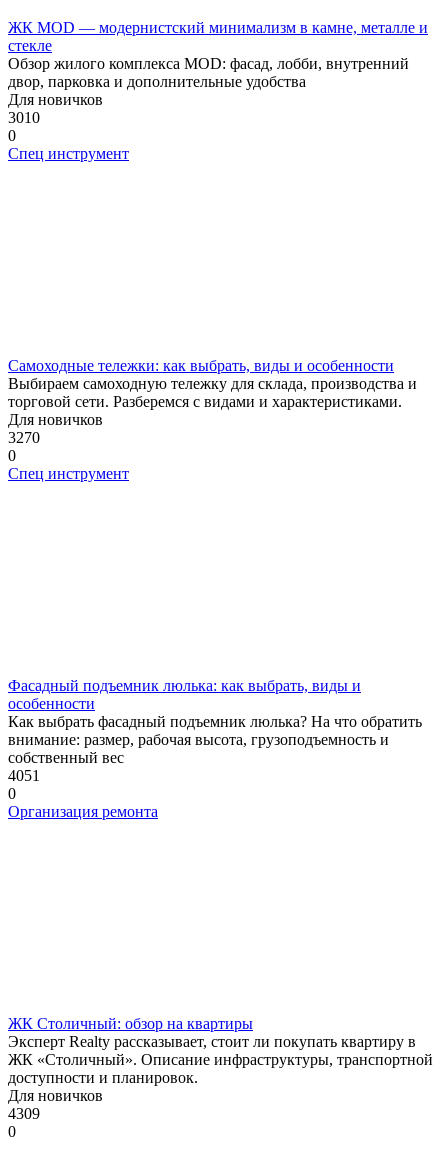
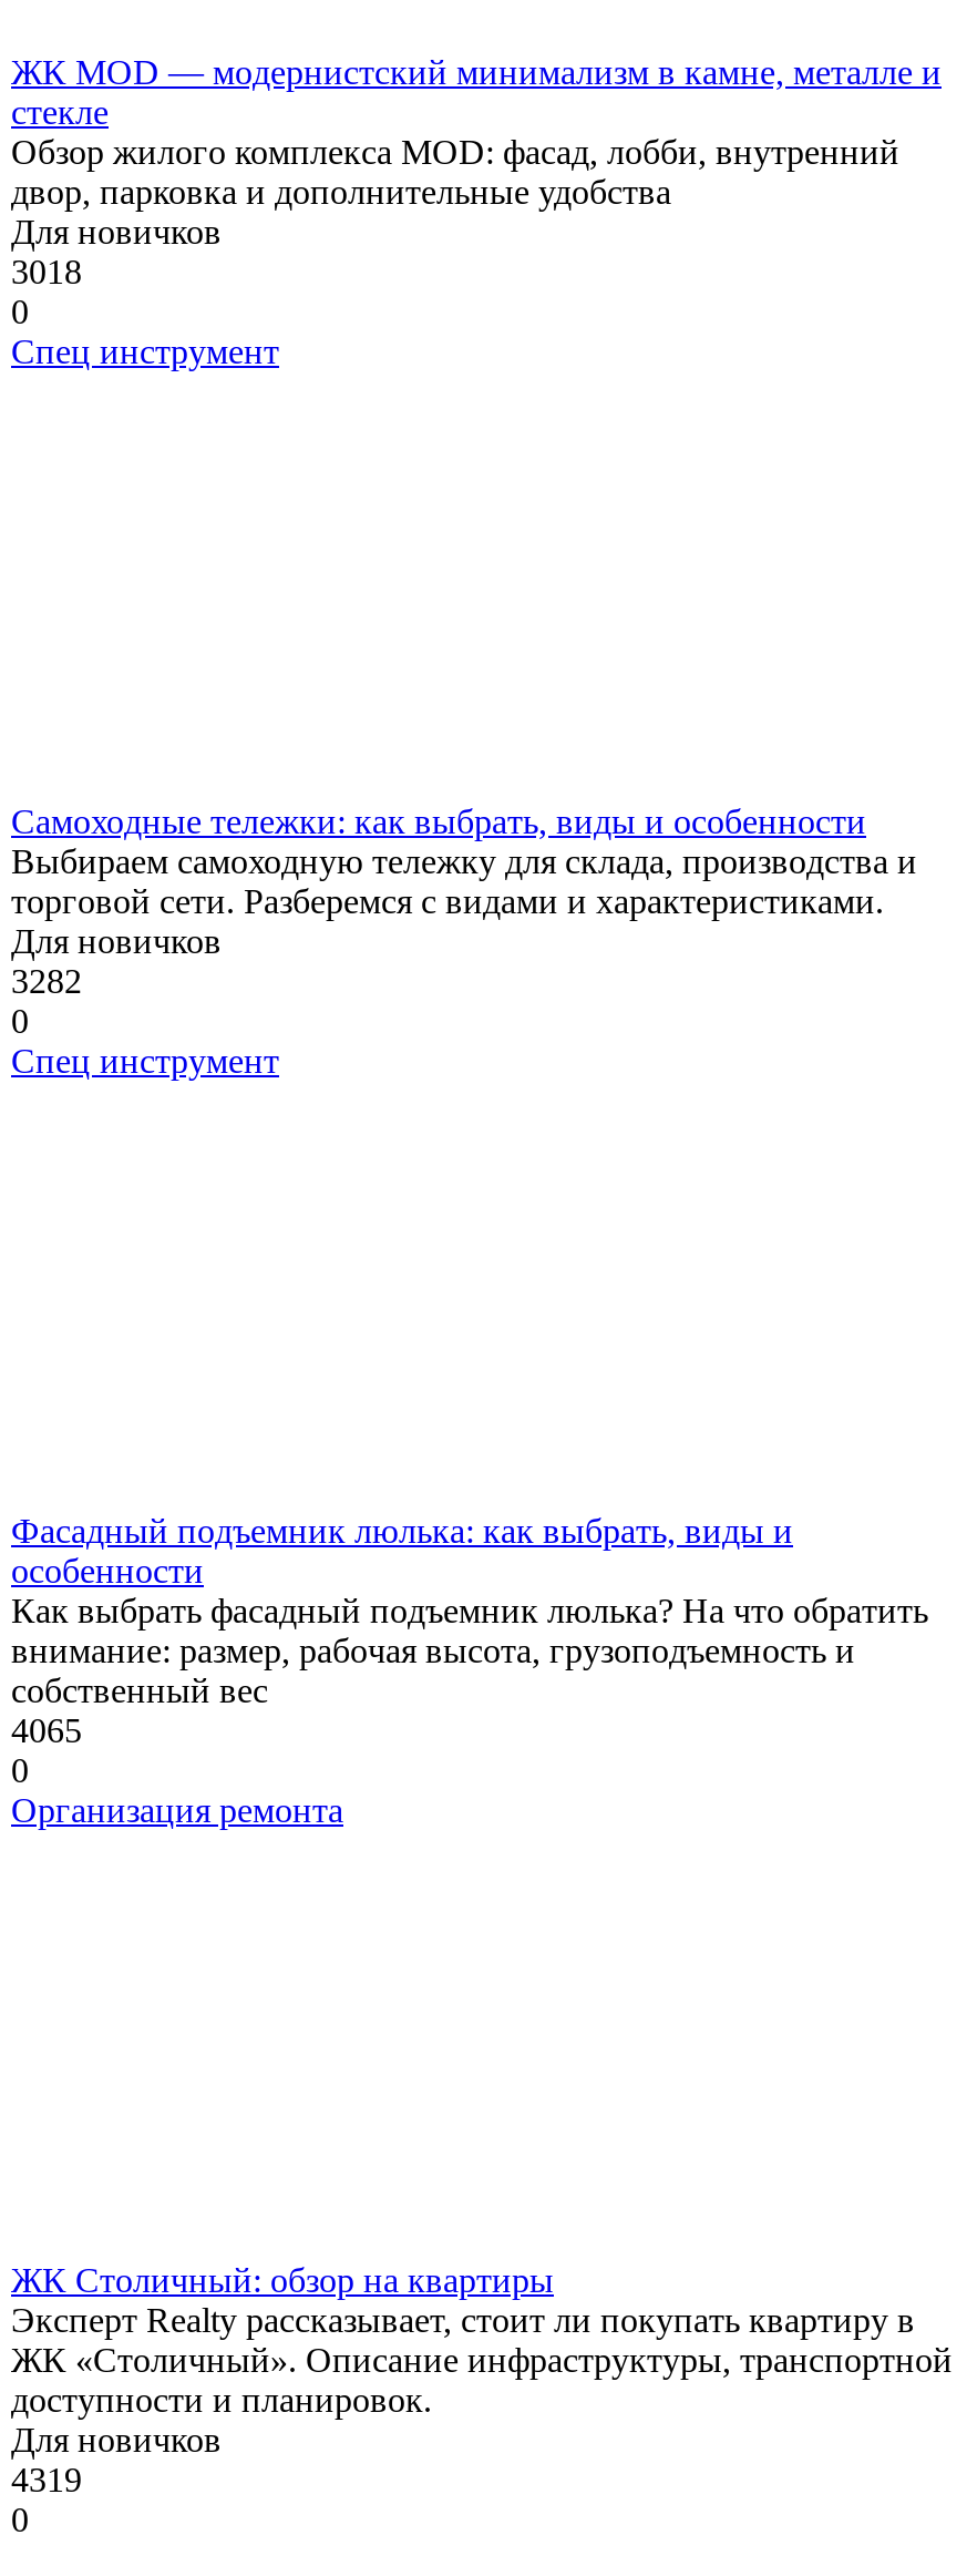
[8,109,40,126] 3010 -> [11,252,82,290] 3018
[8,429,40,446] 3270 -> [11,962,82,999] 3282
[8,767,40,784] 4051 -> [11,1711,82,1749] 4065
[8,1105,40,1122] 4309 -> [11,2460,82,2498] 4319

